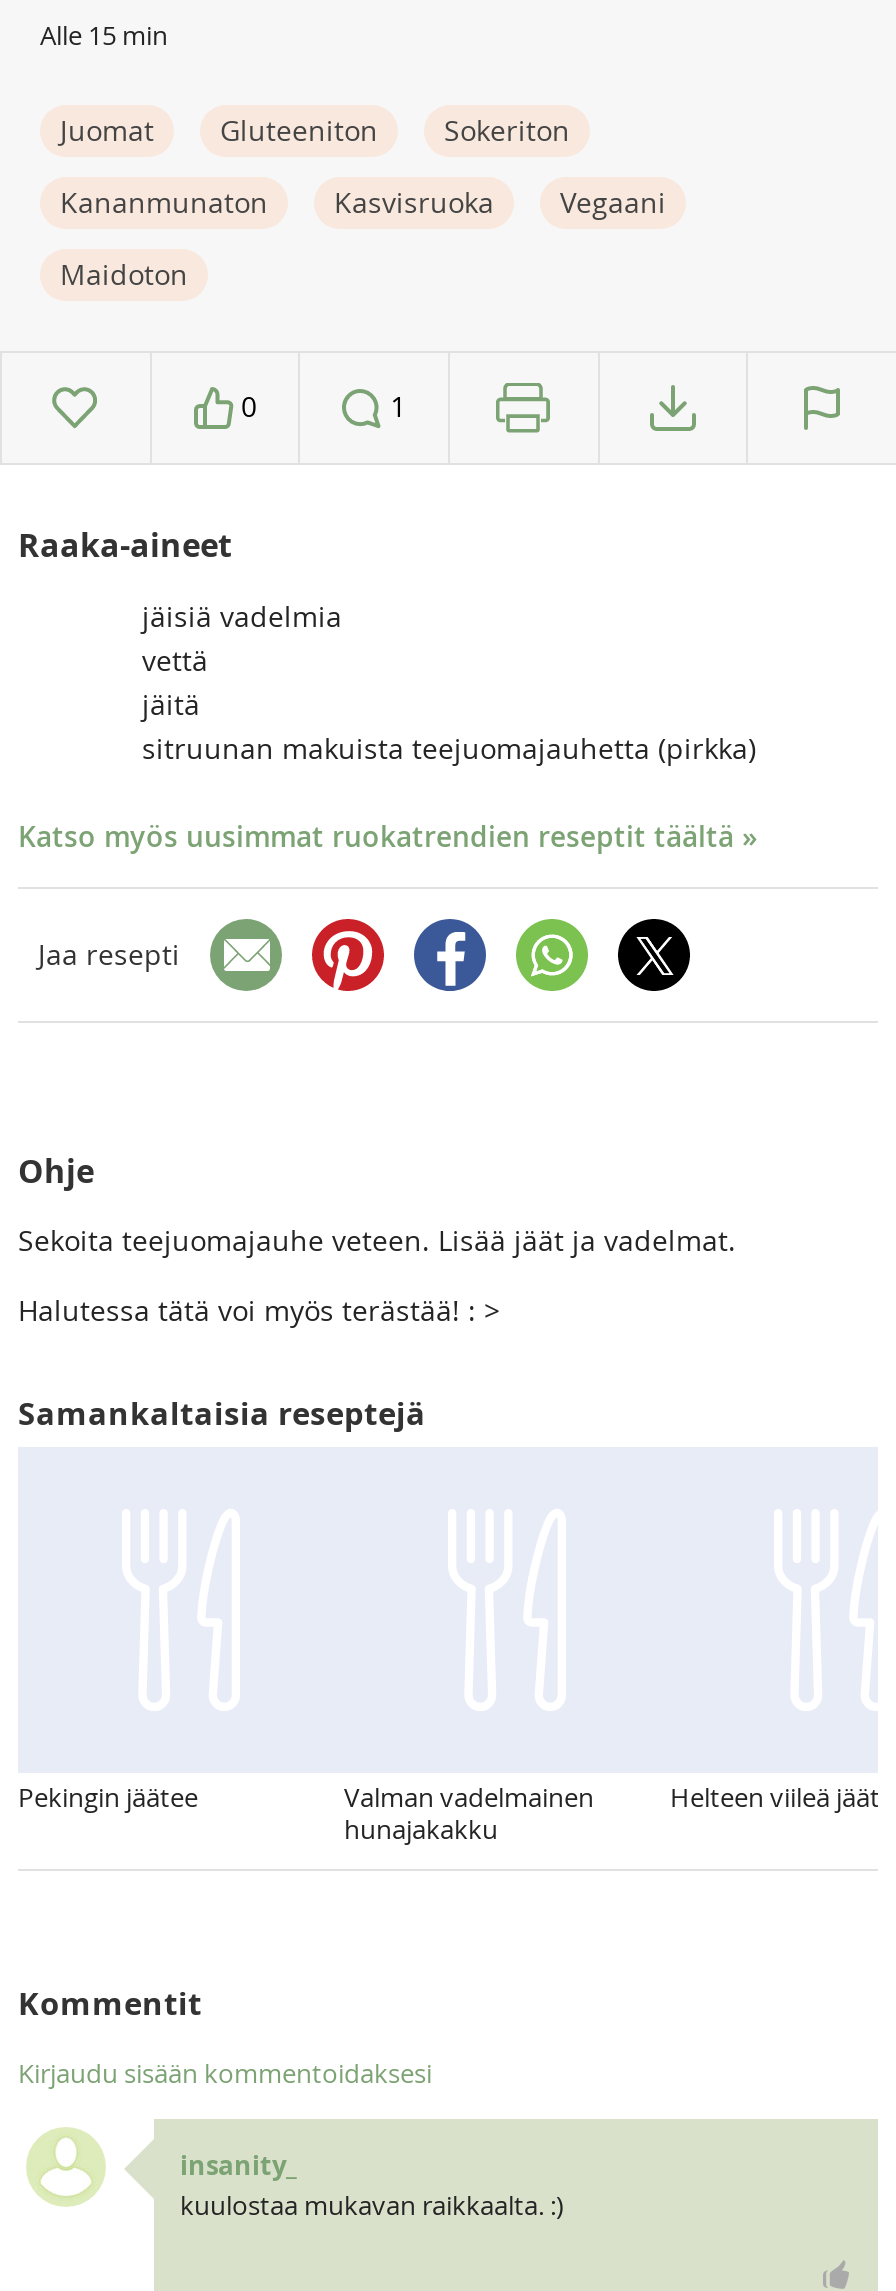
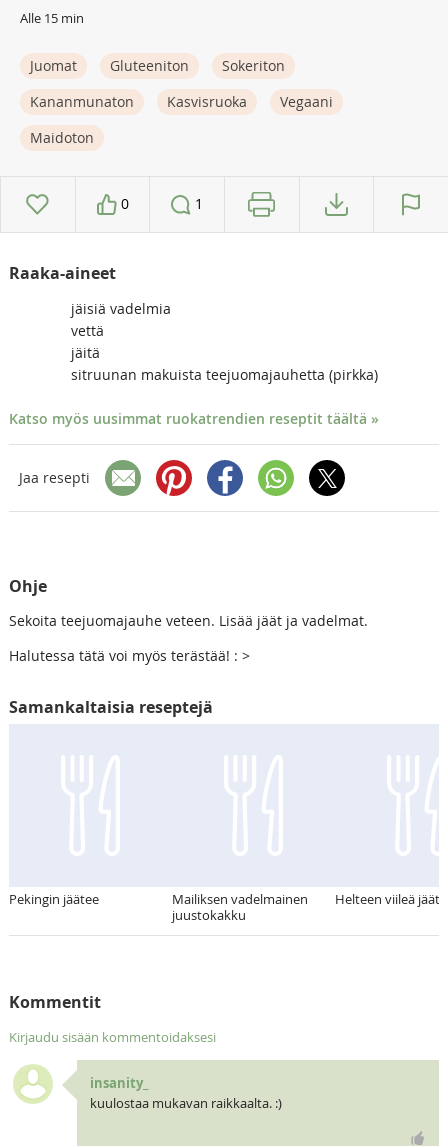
[344,1779,594,1847] Valman vadelmainen | hunajakakku -> [172,890,308,924] Mailiksen vadelmainen | juustokakku

